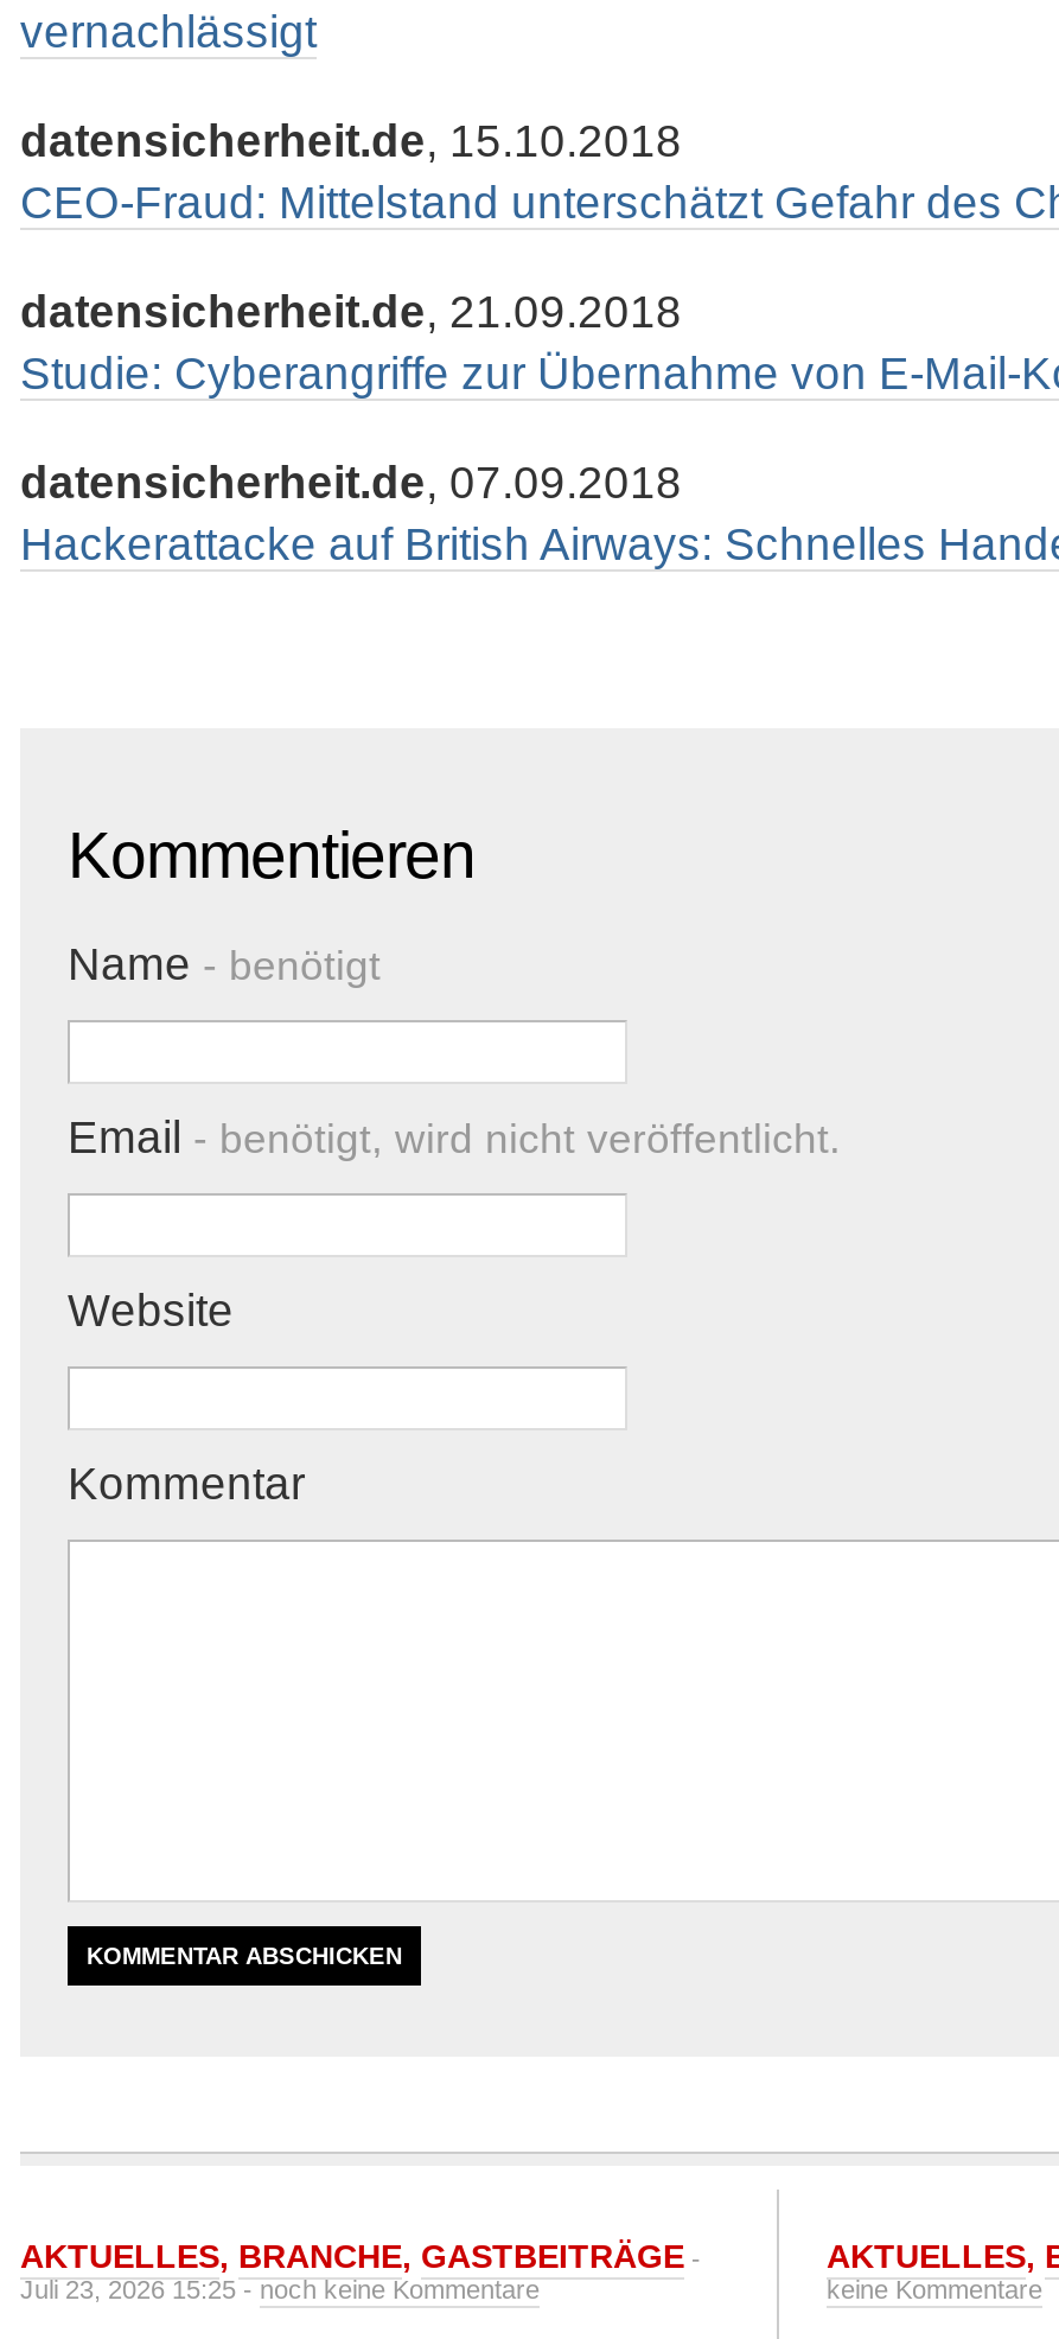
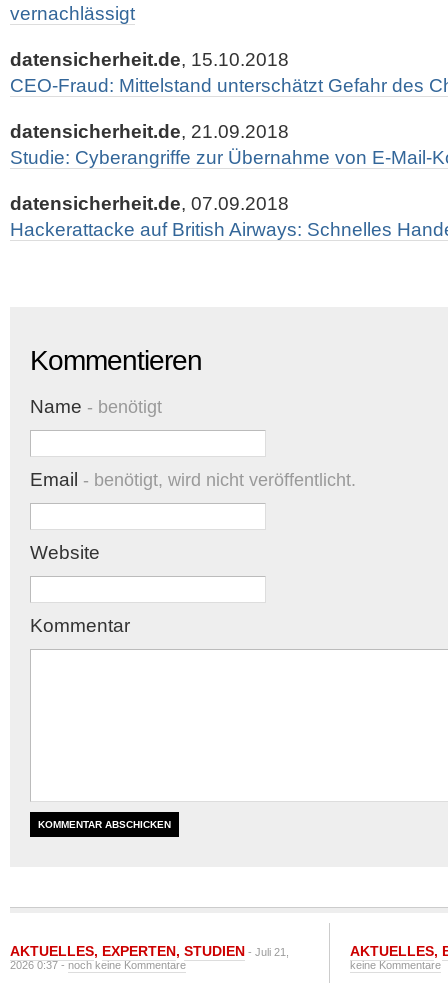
[20,2237,701,2303] AKTUELLES, BRANCHE, GASTBEITRÄGE - | Juli 23, 2026 15:25 - noch keine Kommentare -> [10,943,289,971] AKTUELLES, EXPERTEN, STUDIEN - Juli 21, | 2026 0:37 - noch keine Kommentare

